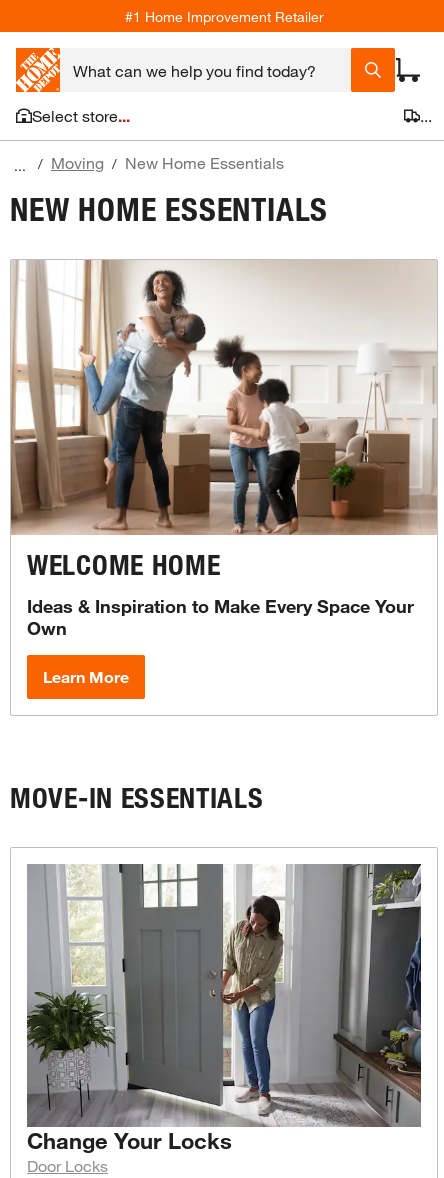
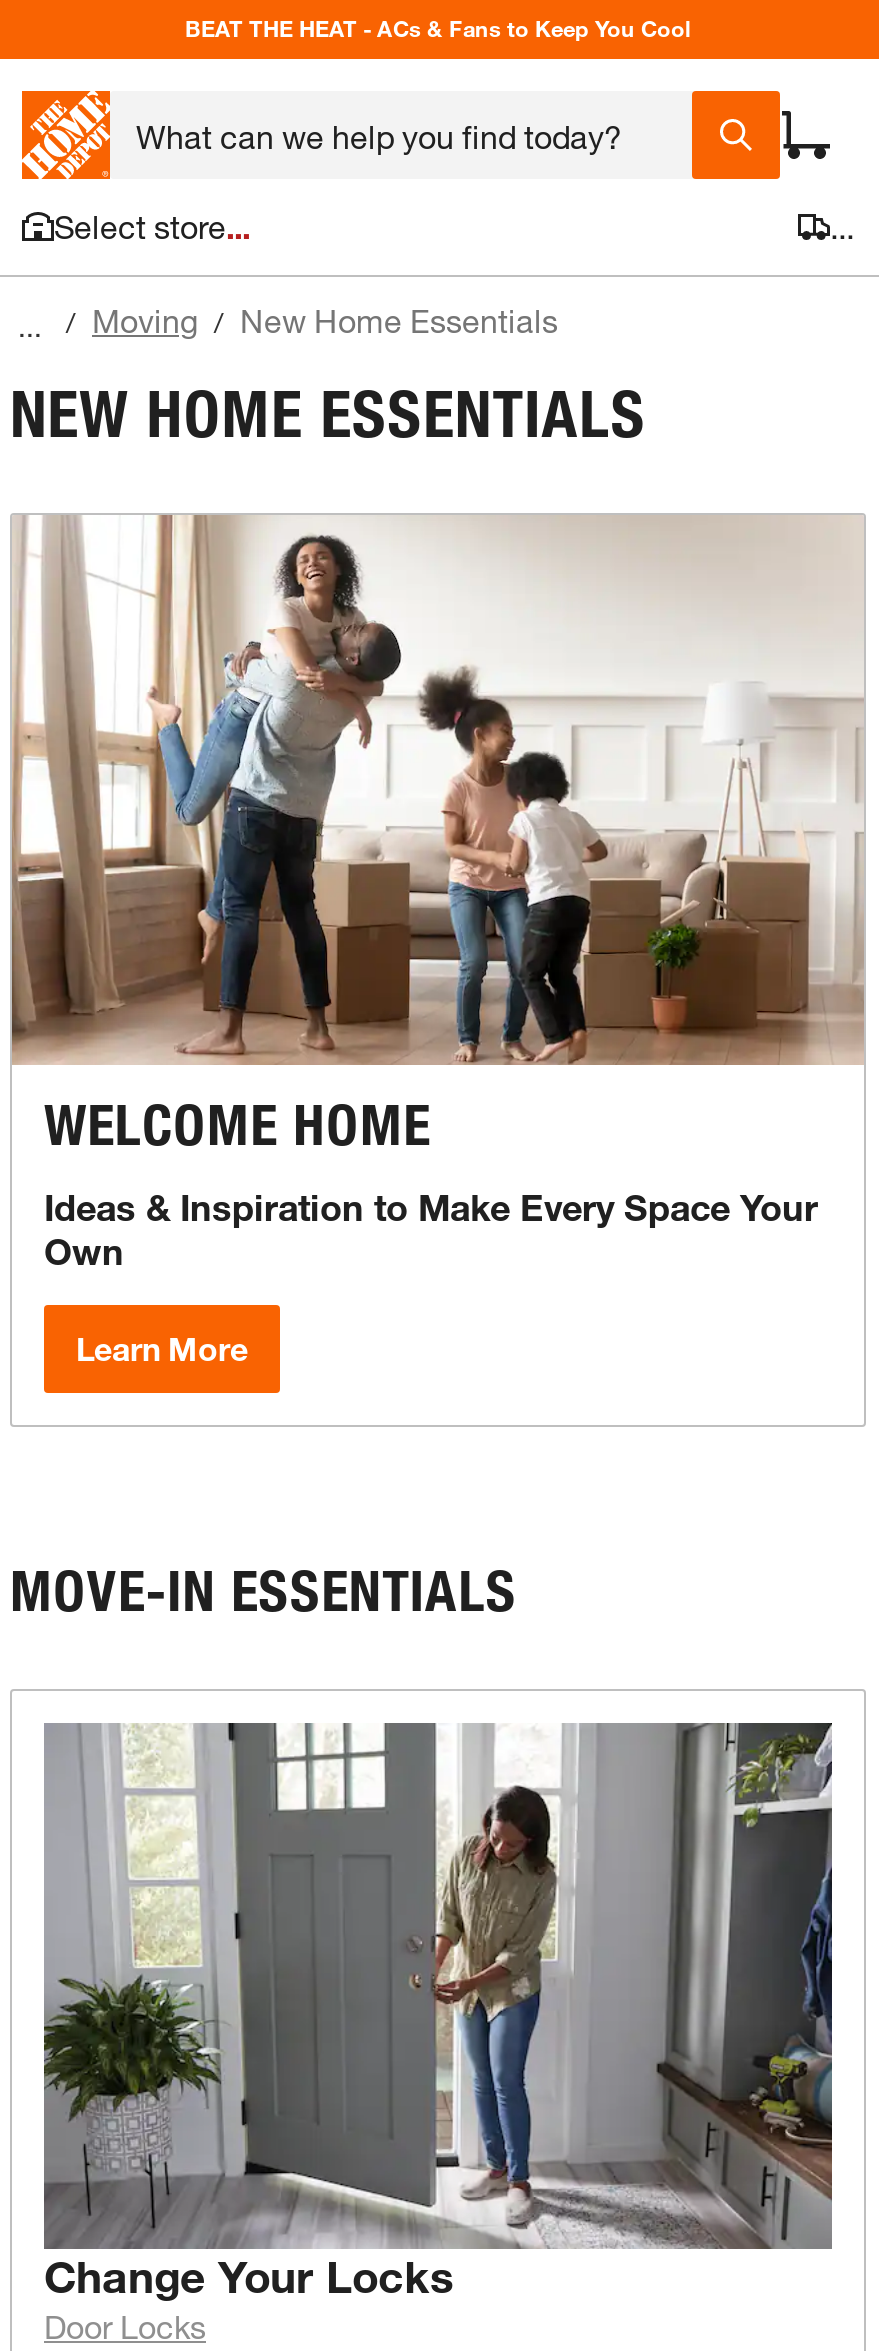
[124,7,323,24] #1 Home Improvement Retailer -> [185,13,691,41] BEAT THE HEAT - ACs & Fans to Keep You Cool

